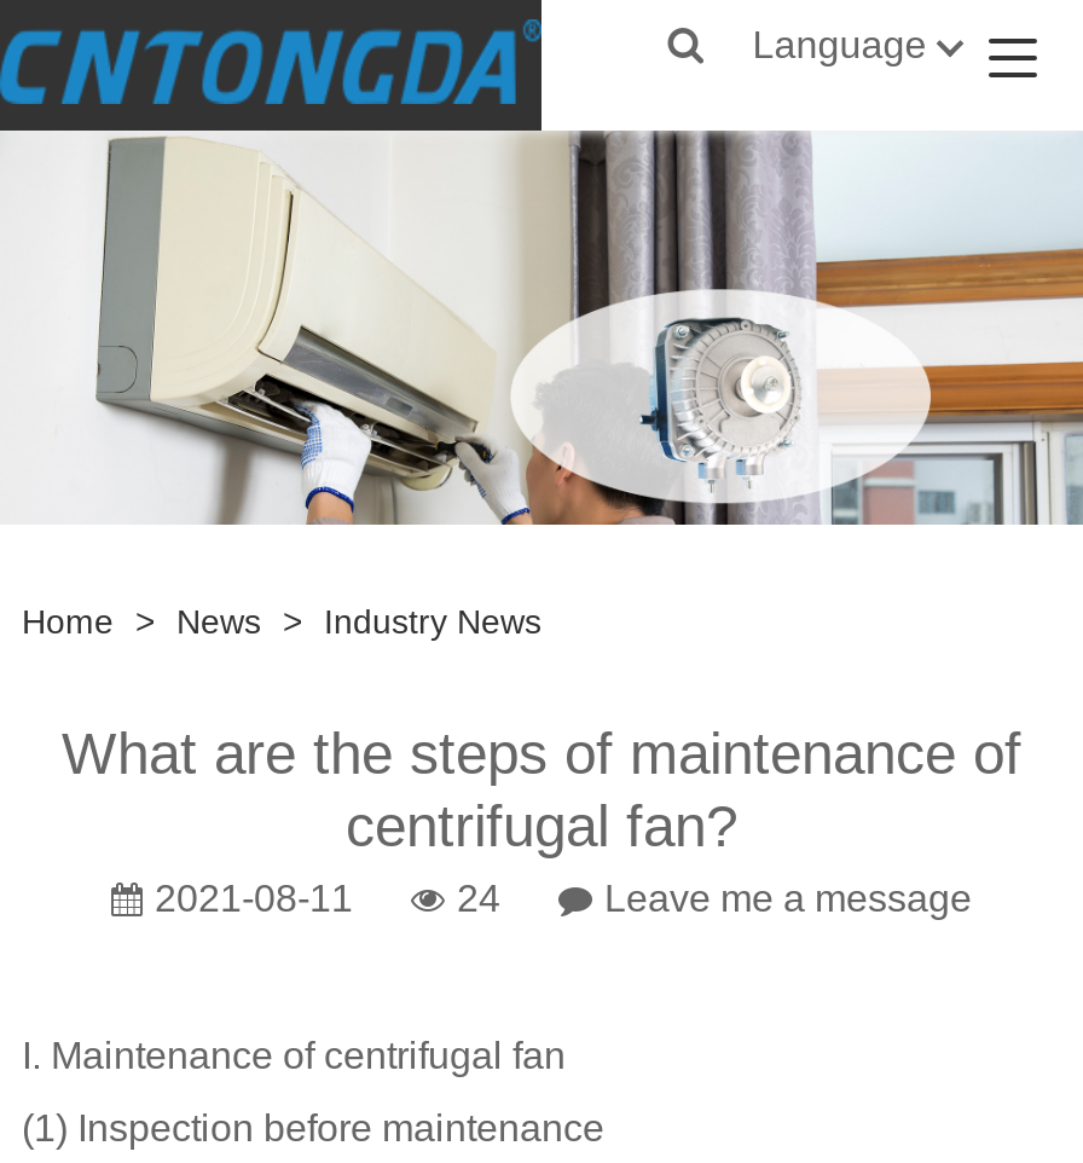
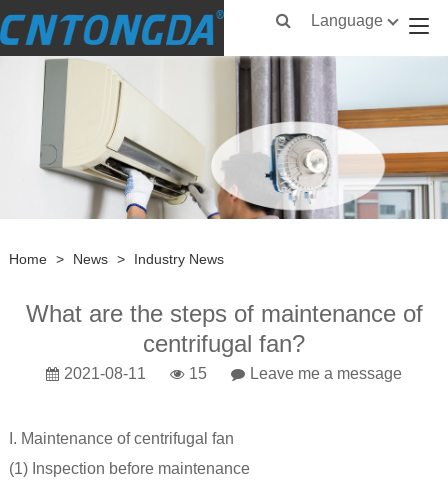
[457,878,500,920] 24 -> [189,365,207,382] 15

